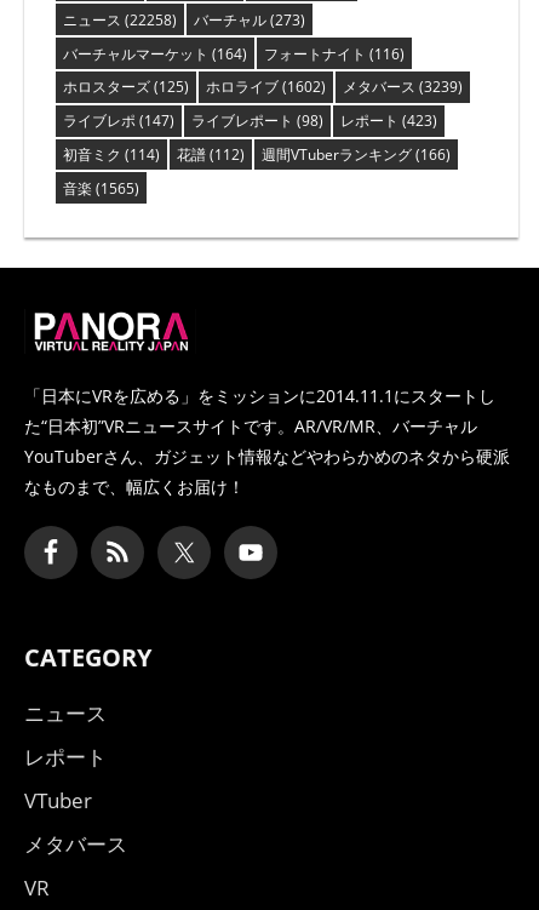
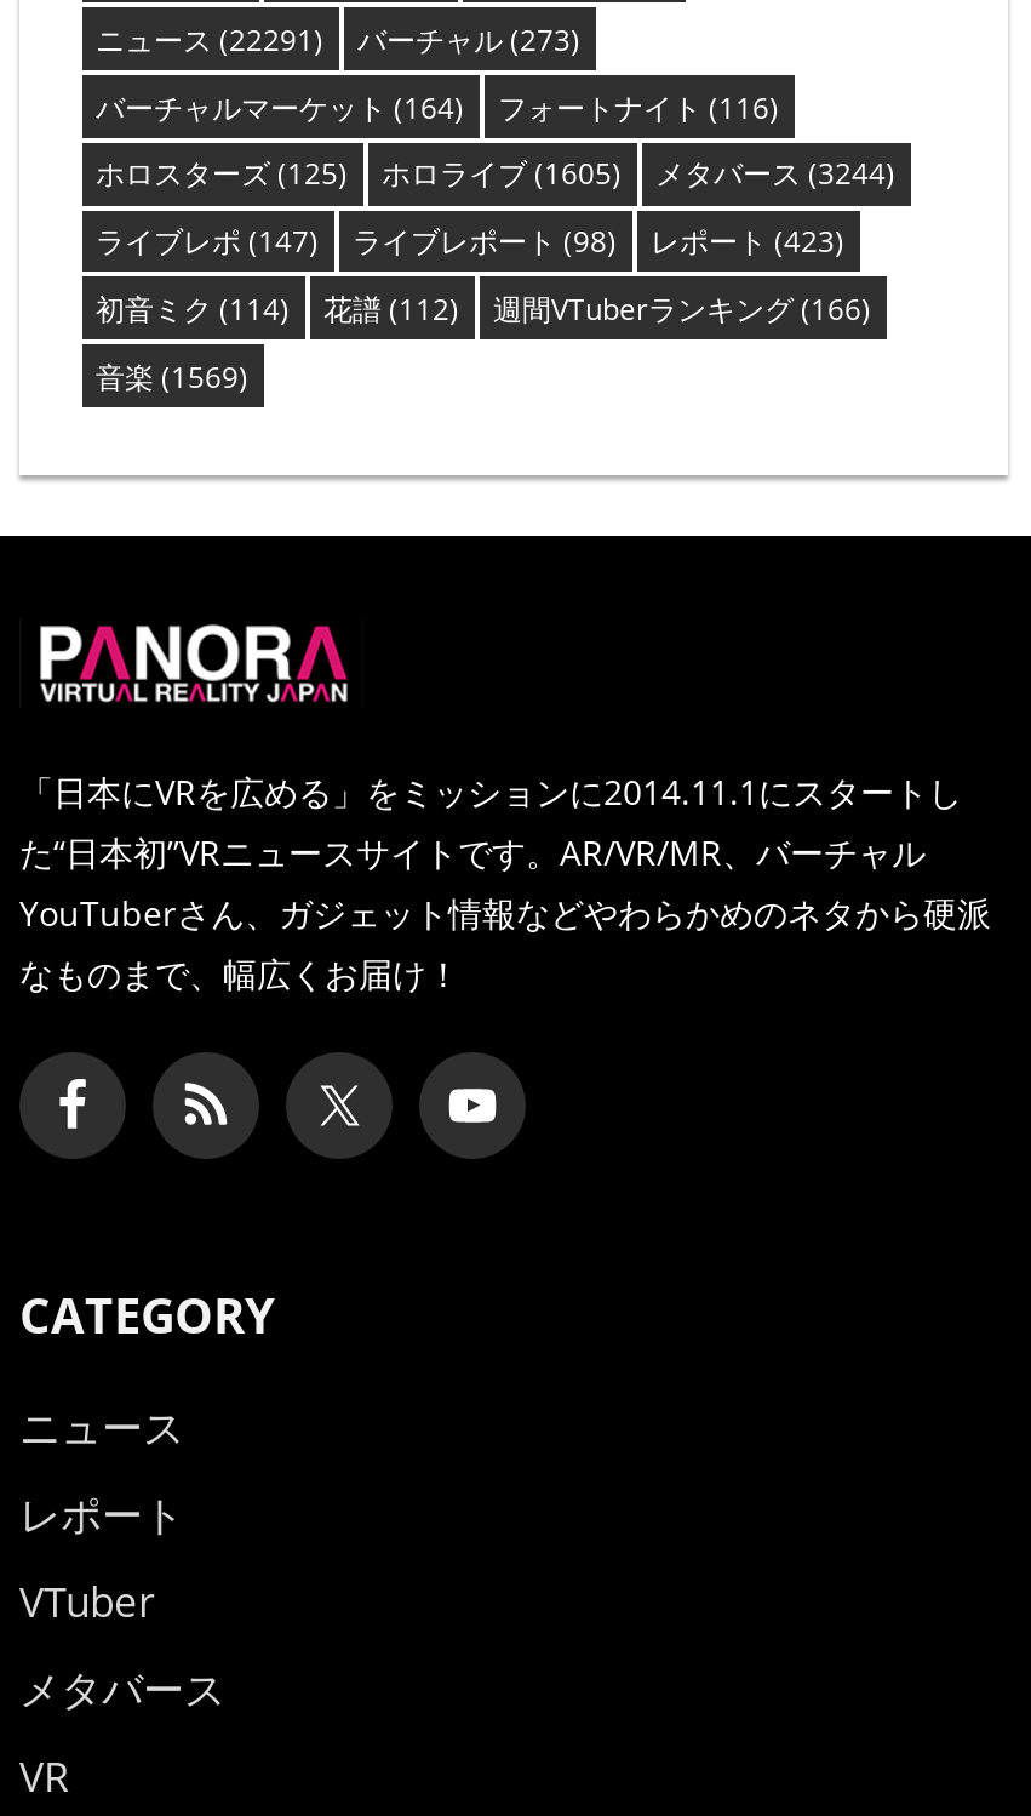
[62,9,305,30] ニュース(22258) バーチャル(273) -> [96,19,580,60] ニュース(22291) バーチャル(273)
[205,77,325,97] ホロライブ(1602) -> [382,153,622,195] ホロライブ(1605)
[342,77,462,97] メタバース(3239) -> [655,153,895,195] メタバース(3244)
[62,178,139,198] 音楽(1565) -> [96,356,248,397] 音楽(1569)

